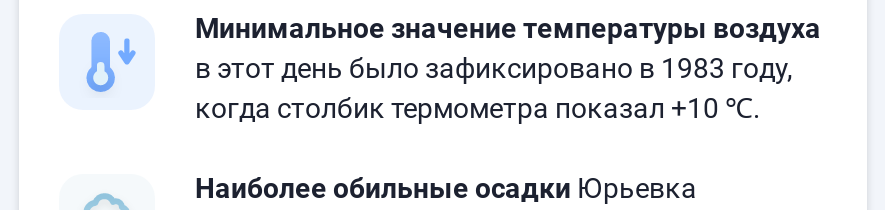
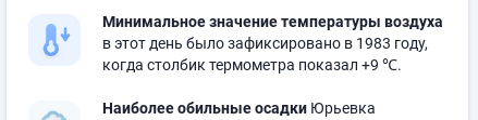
[195,92,761,124] когда столбик термометра показал +10 ℃. -> [102,56,402,74] когда столбик термометра показал +9 ℃.

